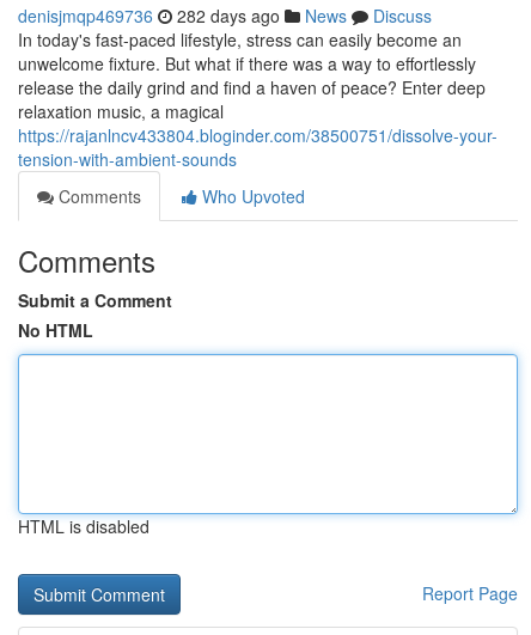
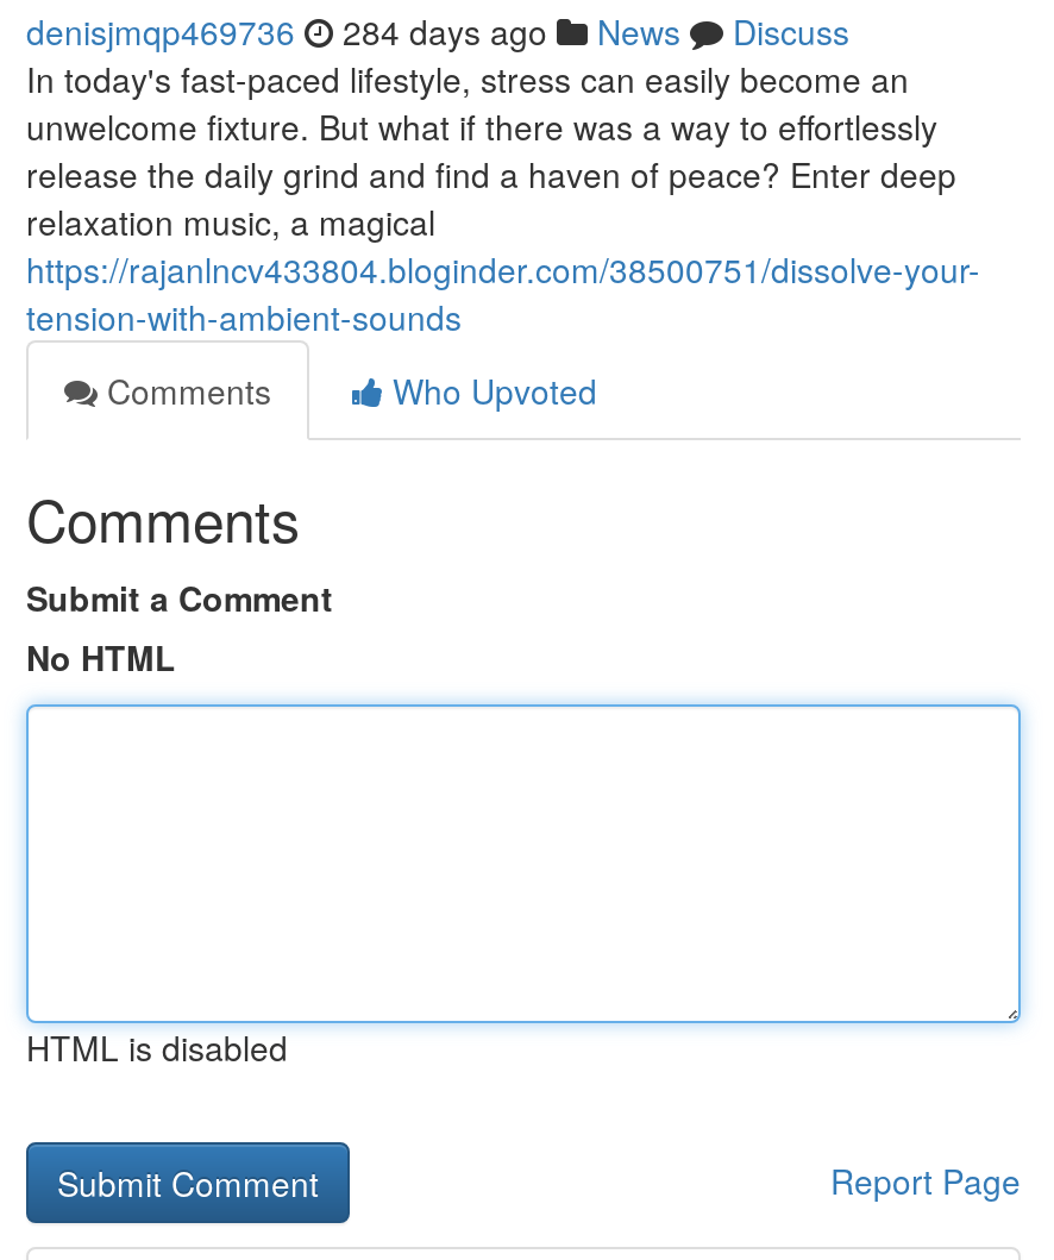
[18,4,432,28] denisjmqp469736 282 days ago News Discuss -> [26,7,849,55] denisjmqp469736 284 days ago News Discuss

